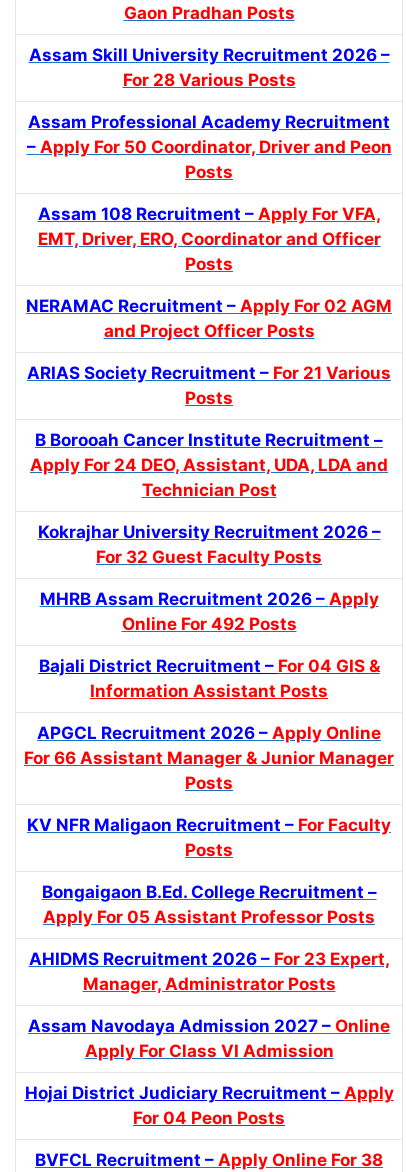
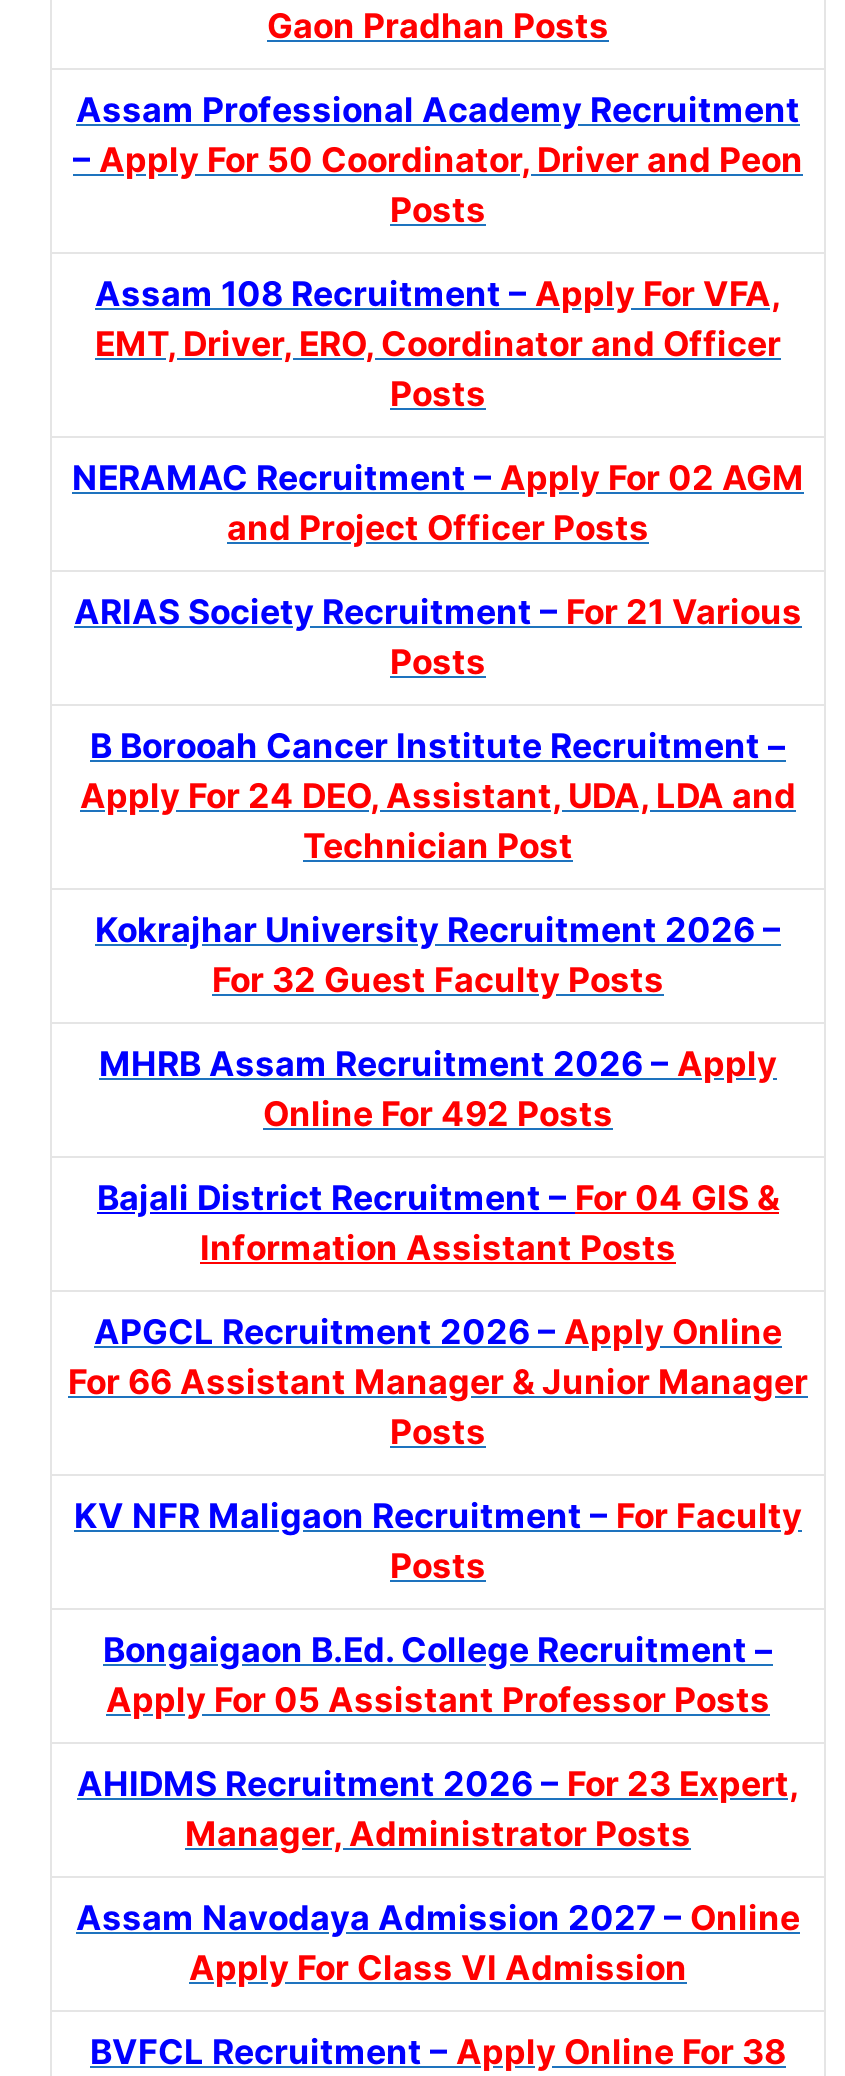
[28,45,389,90] Assam Skill University Recruitment 2026 – | For 28 Various Posts -> none
[24,1083,393,1128] Hojai District Judiciary Recruitment – Apply | For 04 Peon Posts -> none

